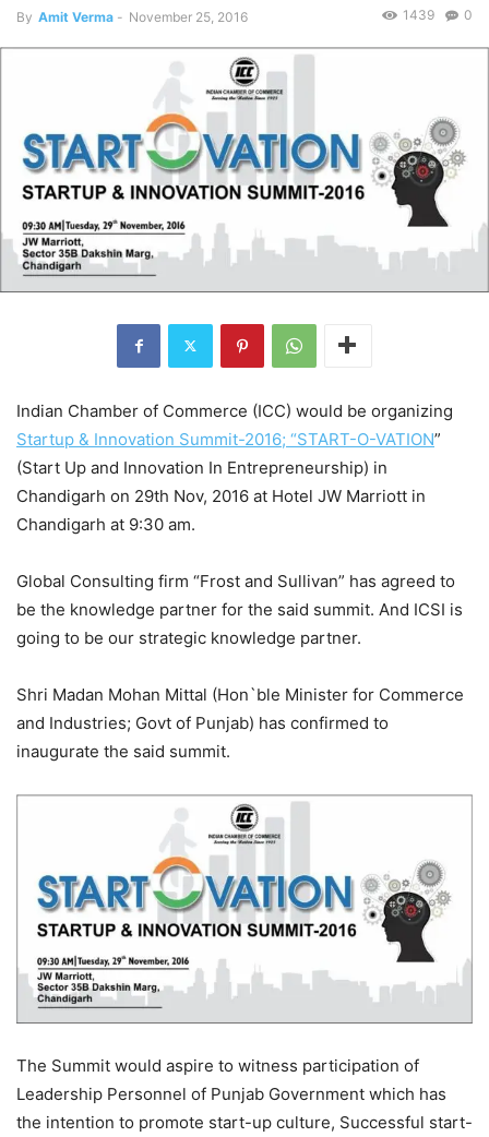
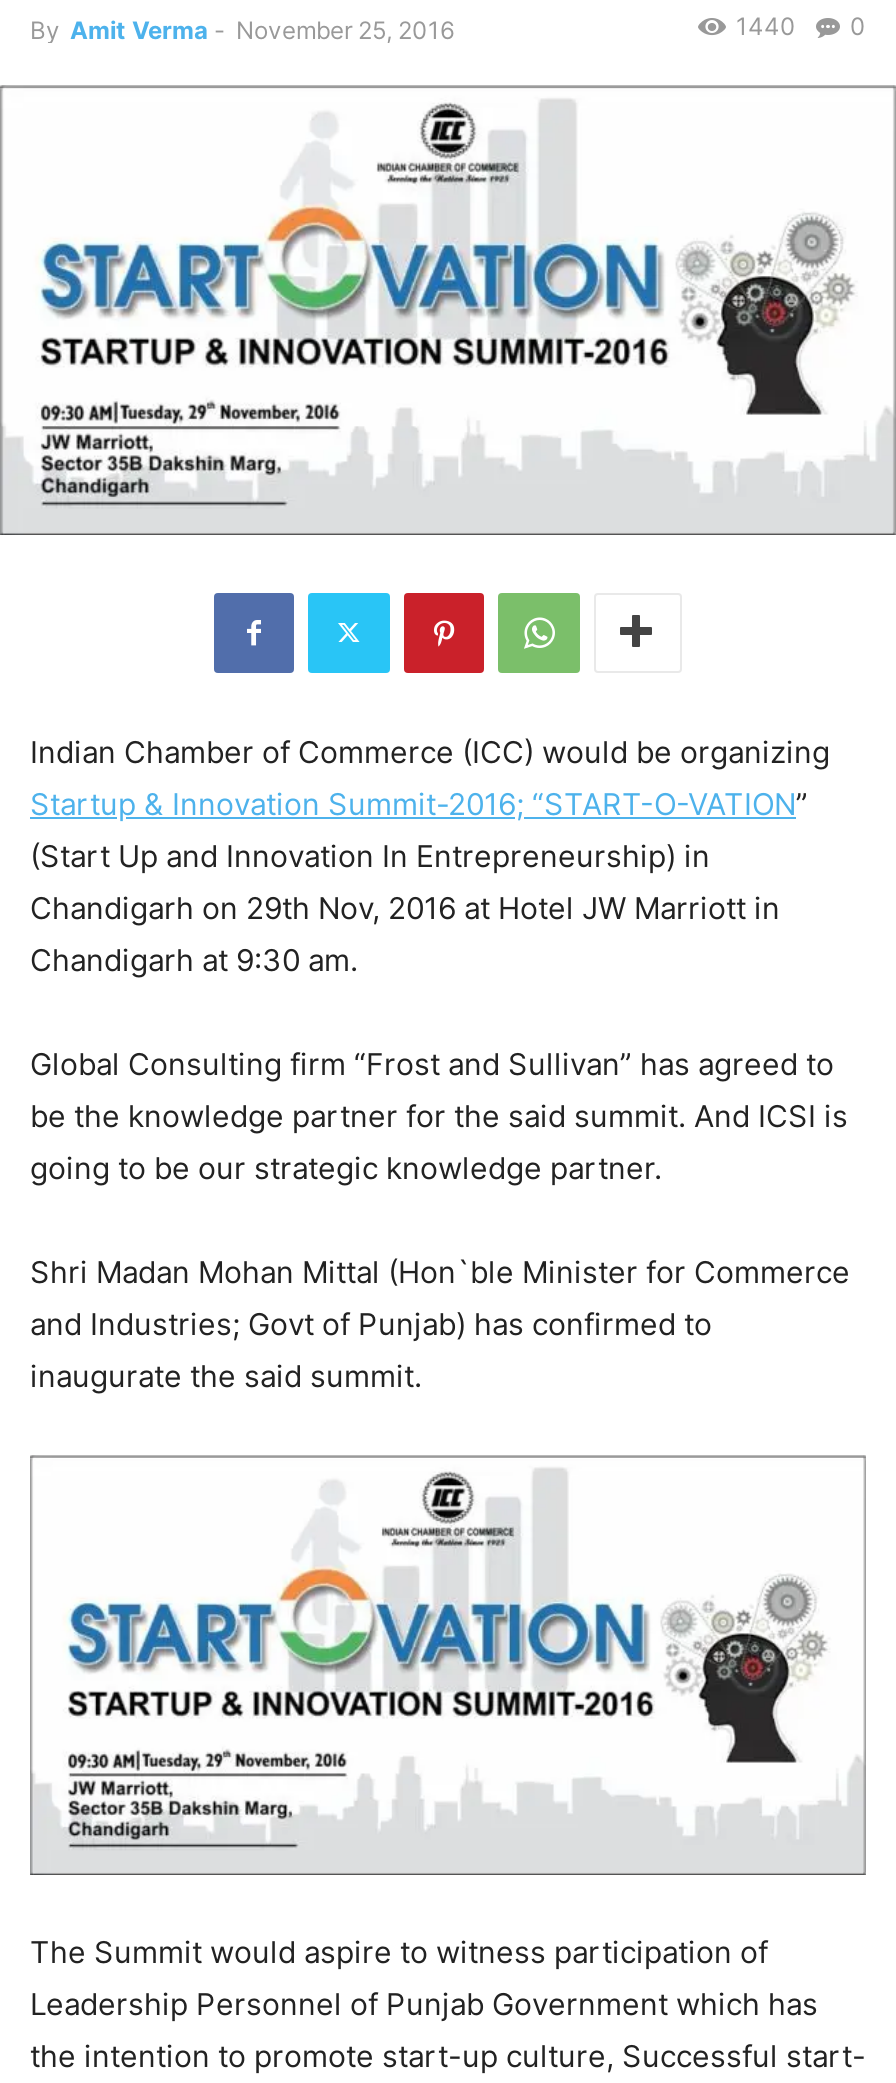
[403,7,473,23] 1439 0 -> [736,11,866,41] 1440 0

